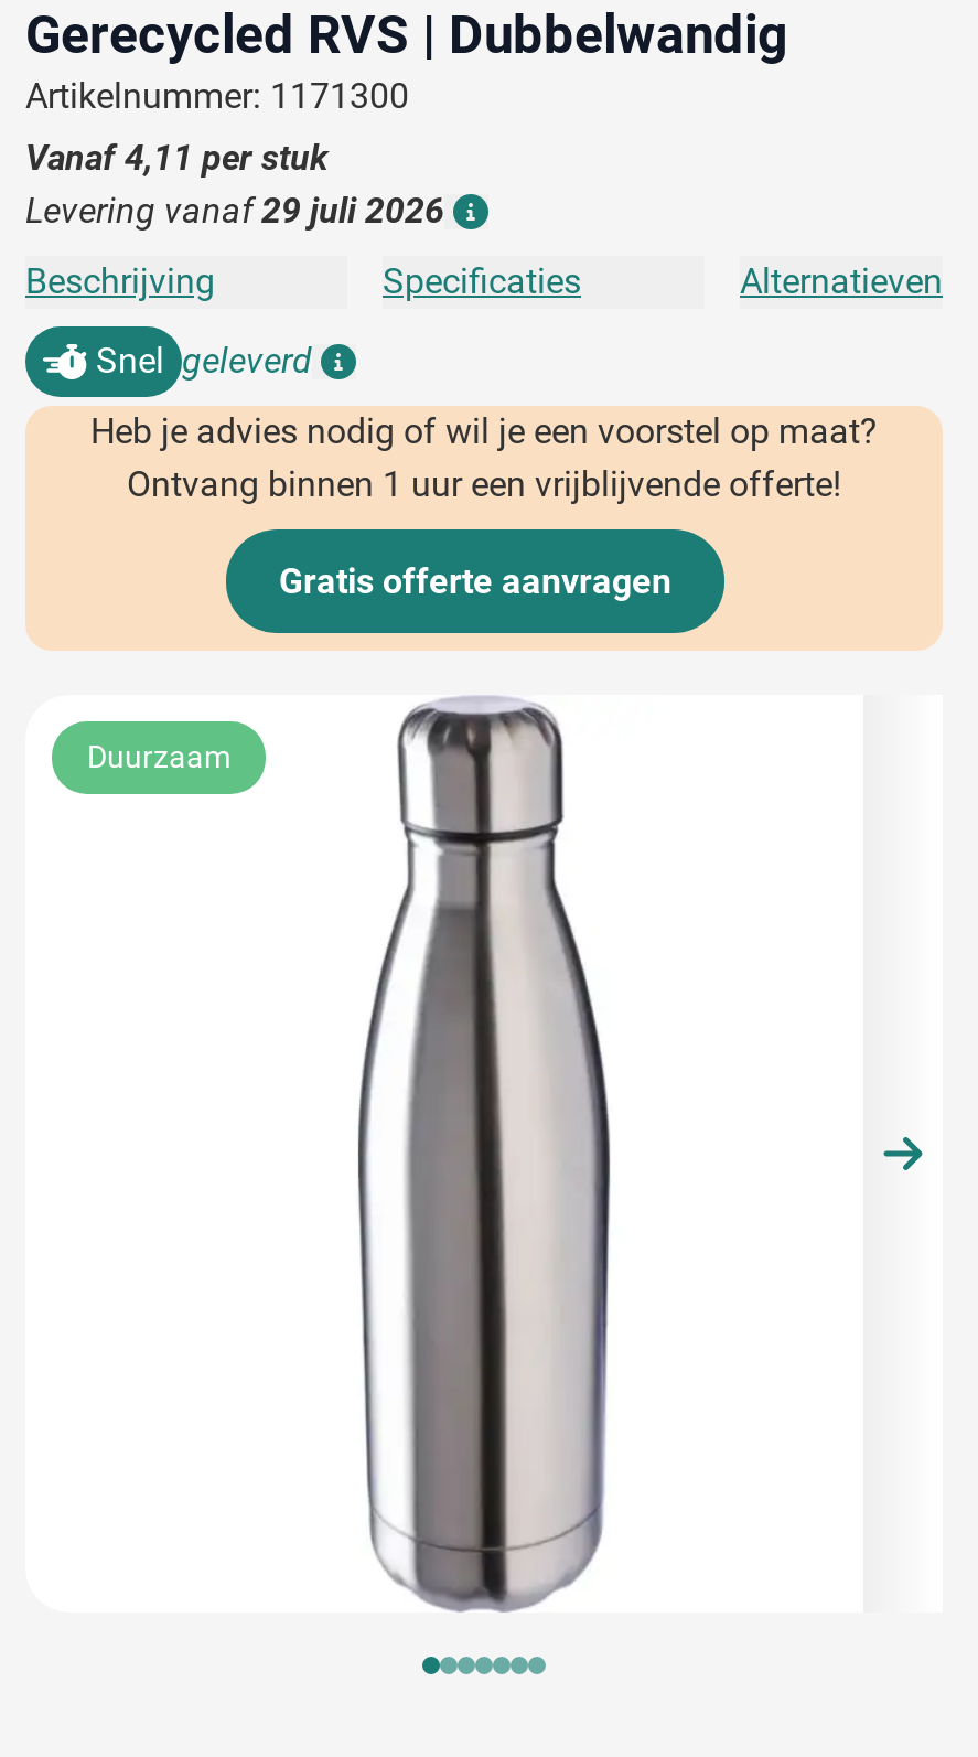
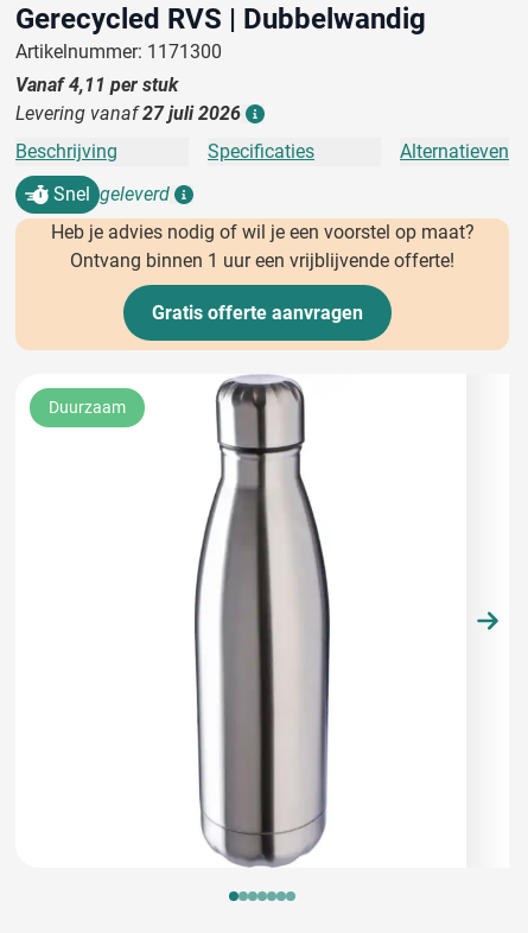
[25,190,444,232] Levering vanaf29 juli 2026 -> [15,102,241,125] Levering vanaf27 juli 2026

